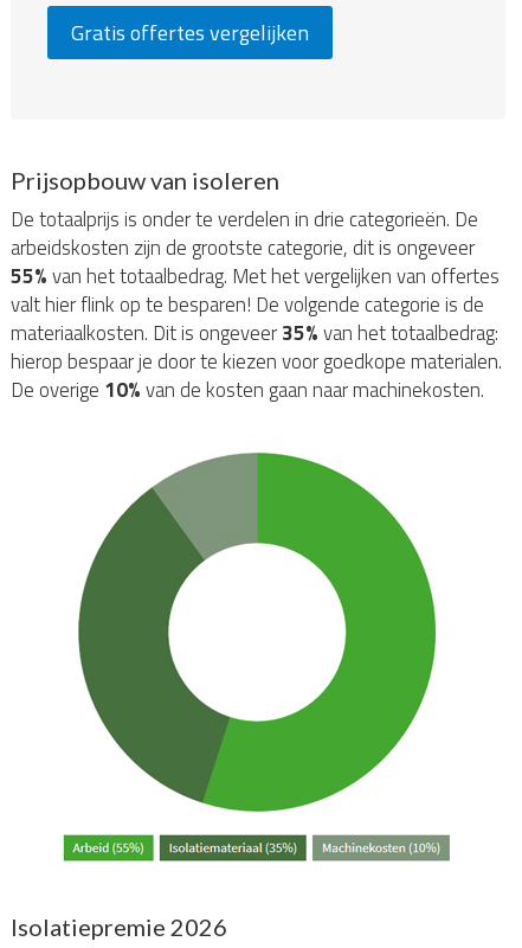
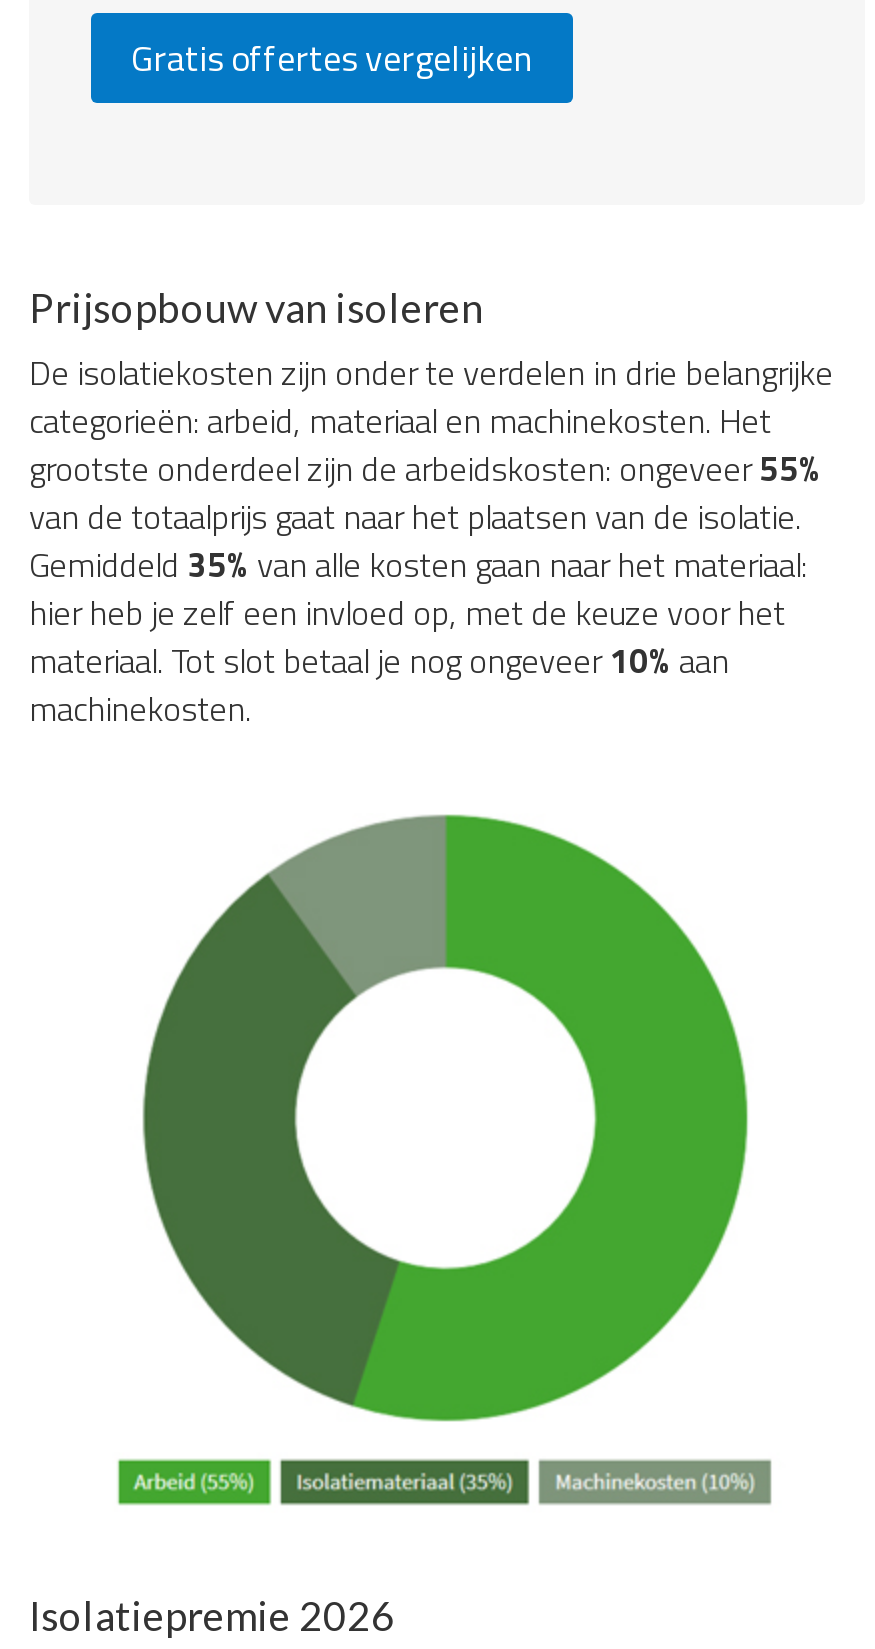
[11,204,502,406] De totaalprijs is onder te verdelen in drie categorieën. De | arbeidskosten zijn de grootste categorie, dit is ongeveer | 55% van het totaalbedrag. Met het vergelijken van offertes | valt hier flink op te besparen! De volgende categorie is de | materiaalkosten. Dit is ongeveer 35% van het totaalbedrag: | hierop bespaar je door te kiezen voor goedkope materialen. | De overige 10% van de kosten gaan naar machinekosten. -> [29,347,833,735] De isolatiekosten zijn onder te verdelen in drie belangrijke | categorieën: arbeid, materiaal en machinekosten. Het | grootste onderdeel zijn de arbeidskosten: ongeveer55% | van de totaalprijs gaat naar het plaatsen van de isolatie. | Gemiddeld 35% van alle kosten gaan naar het materiaal: | hier heb je zelf een invloed op, met de keuze voor het | materiaal. Tot slot betaal je nog ongeveer 10% aan | machinekosten.

